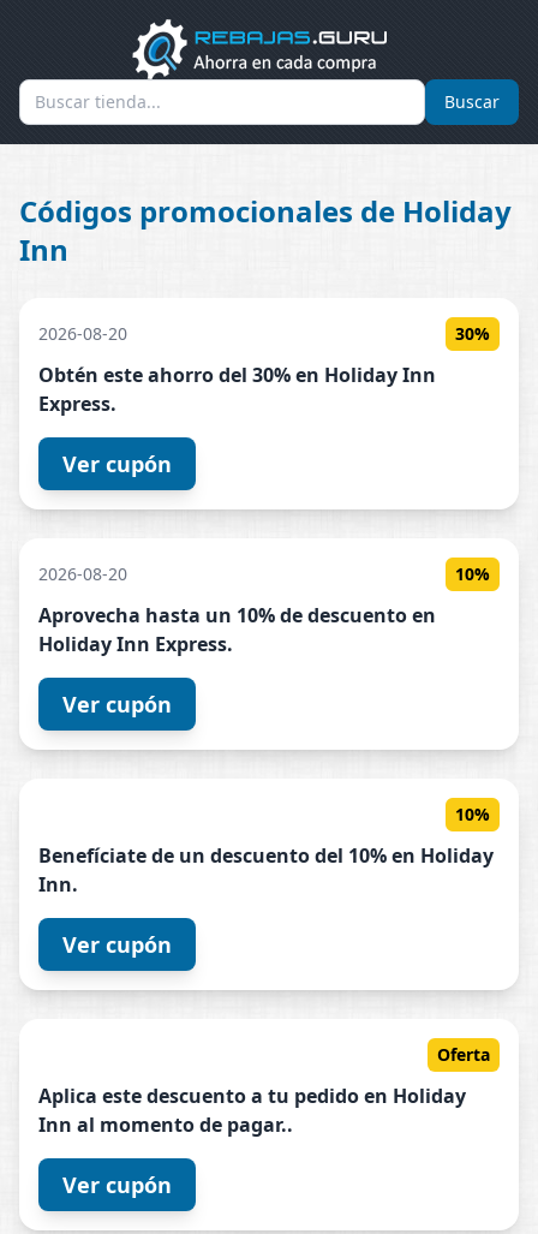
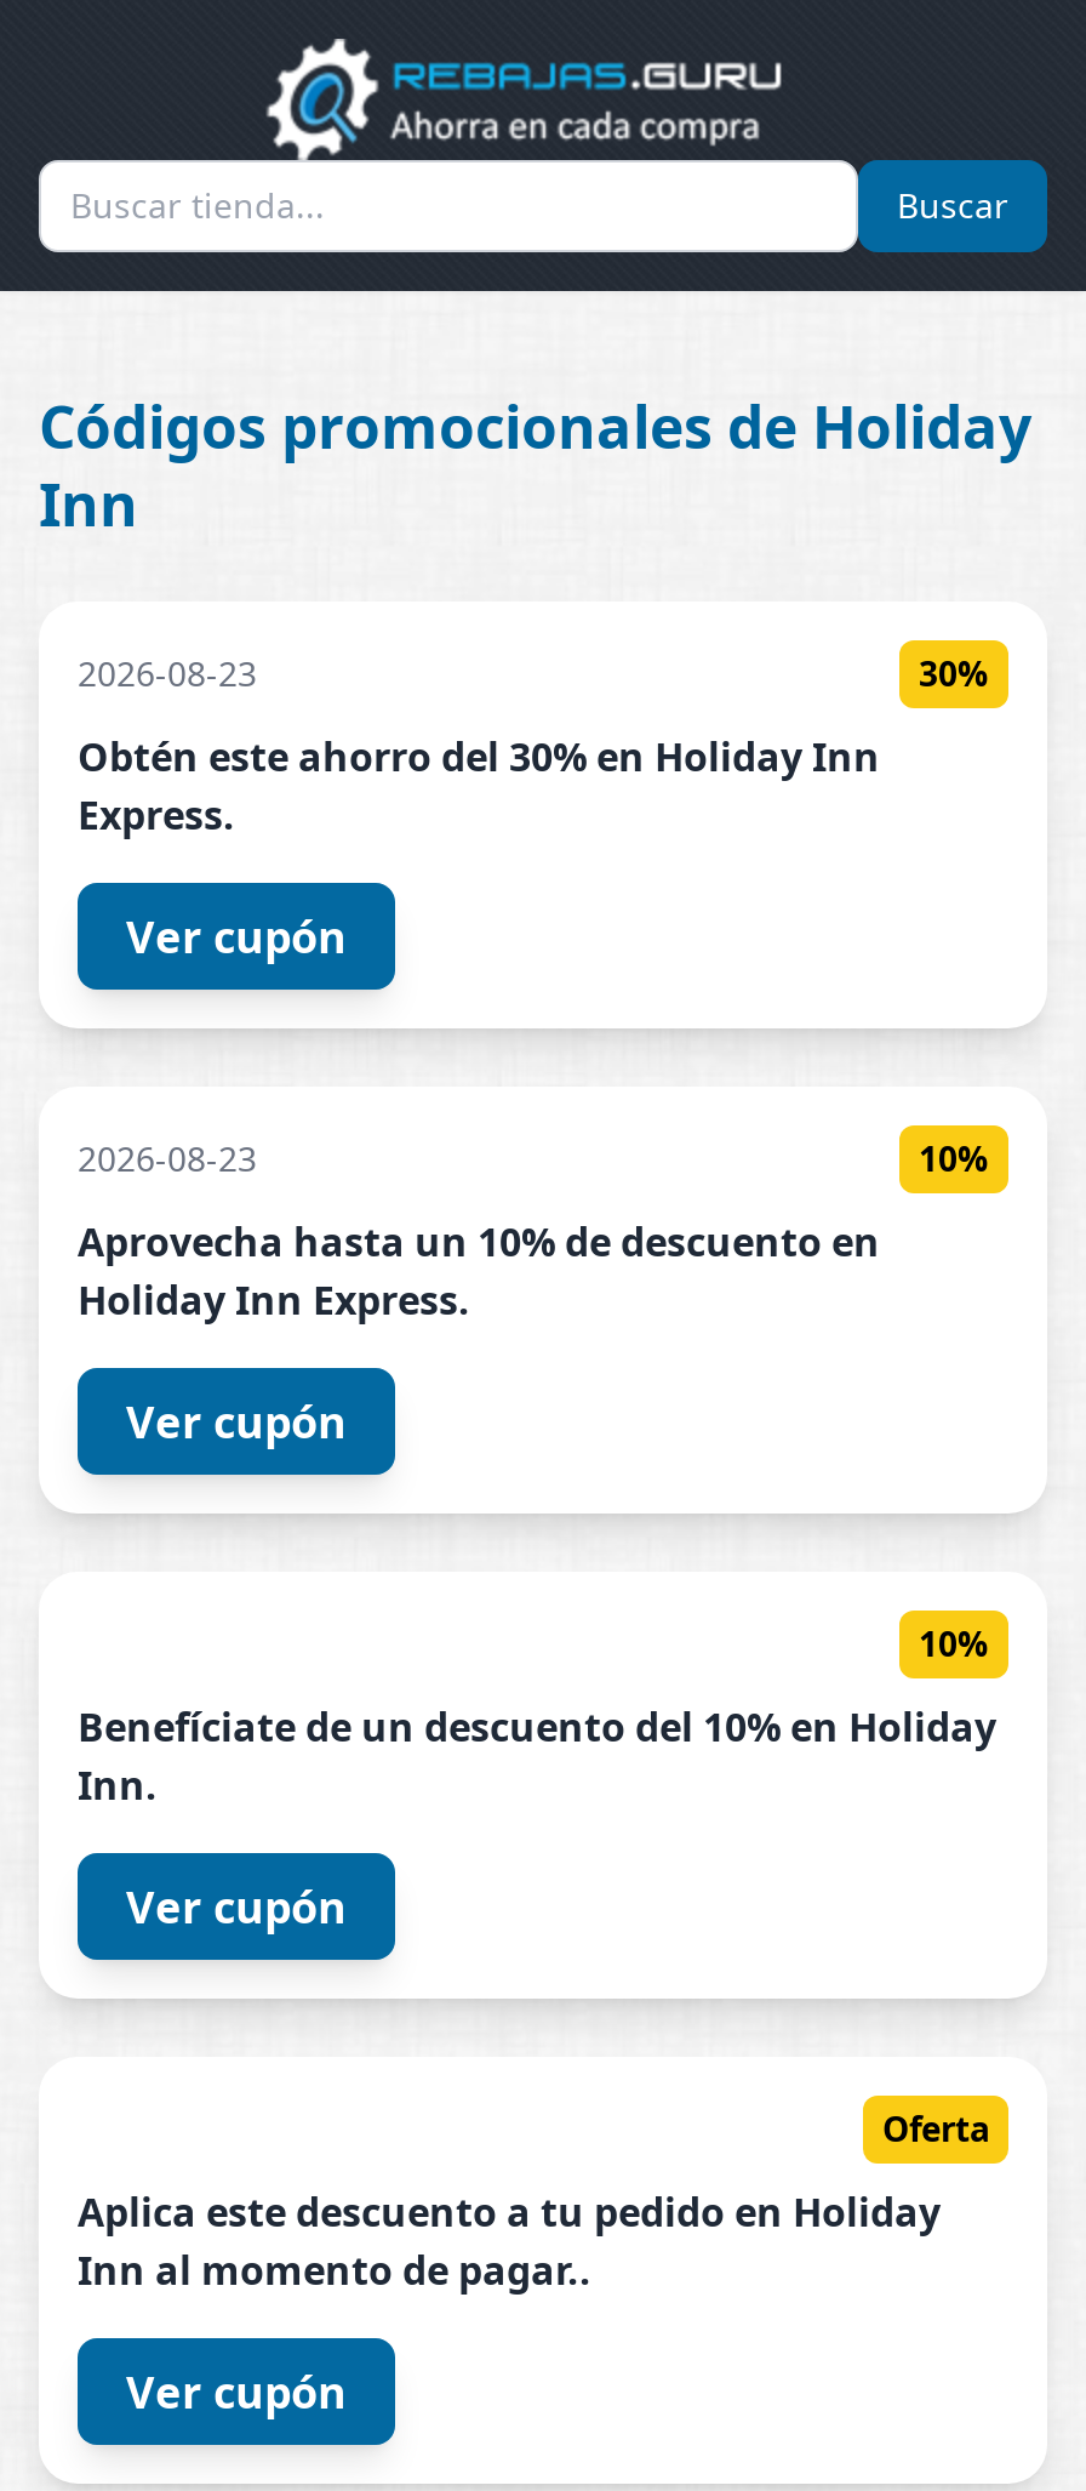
[38,322,127,345] 2026-08-20 -> [78,650,257,696] 2026-08-23
[38,562,127,585] 2026-08-20 -> [78,1135,257,1181] 2026-08-23

